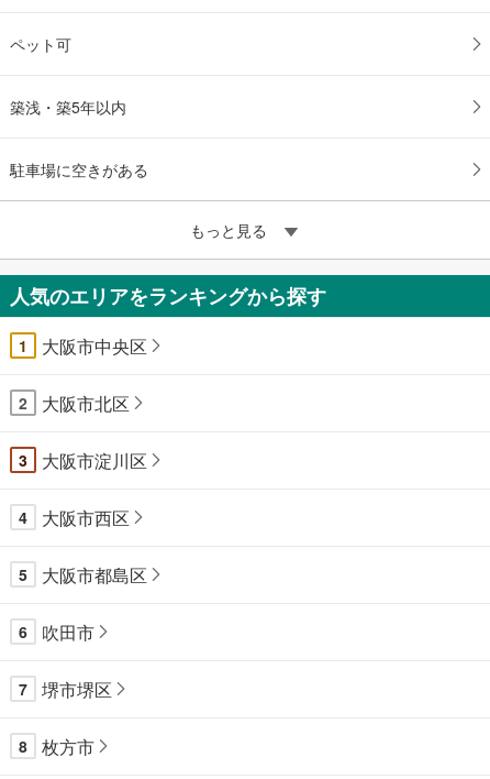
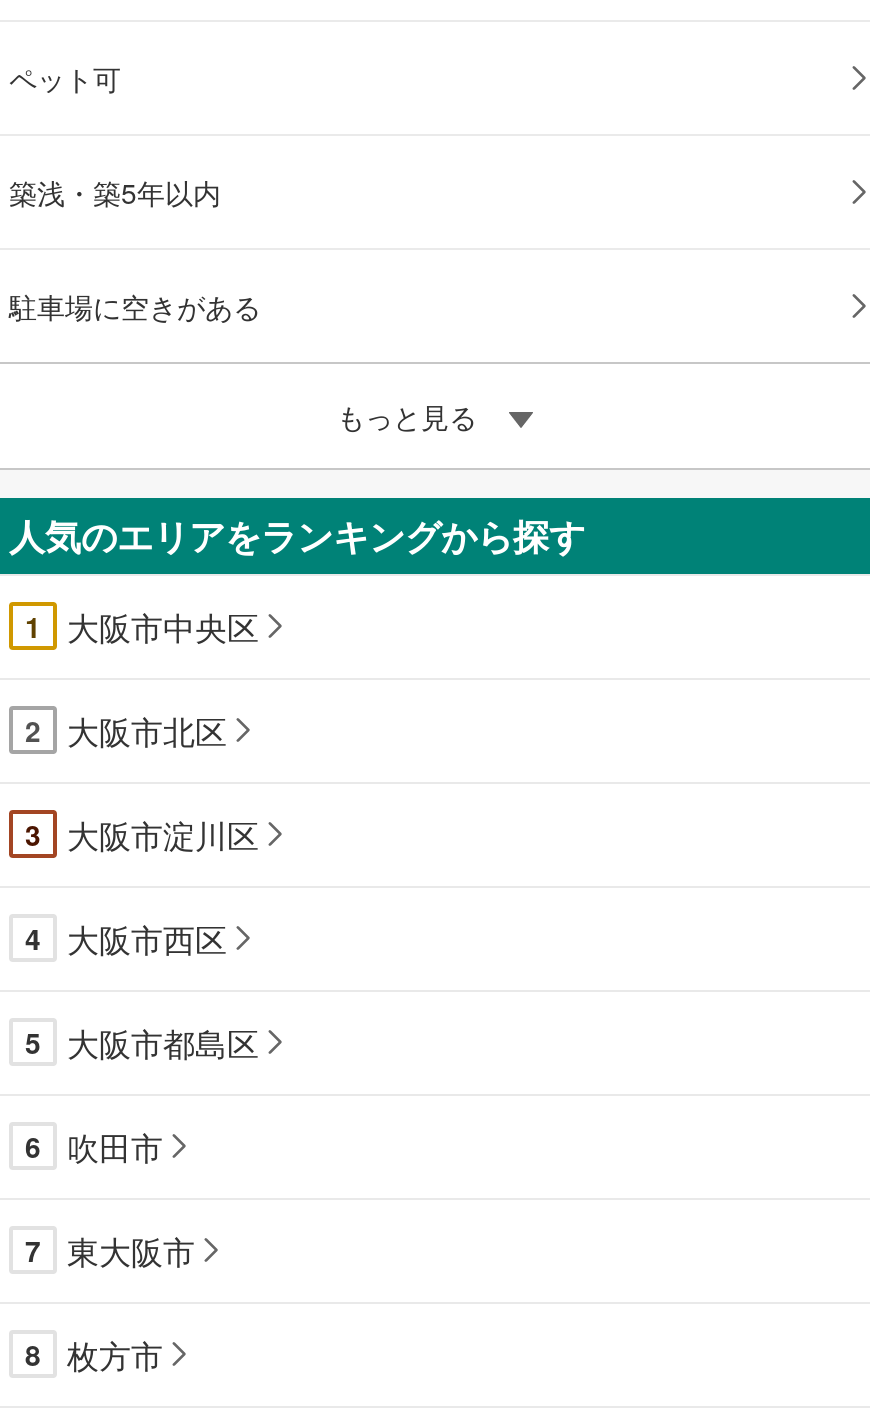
[42,676,112,702] 堺市堺区 -> [67,1228,195,1274] 東大阪市

